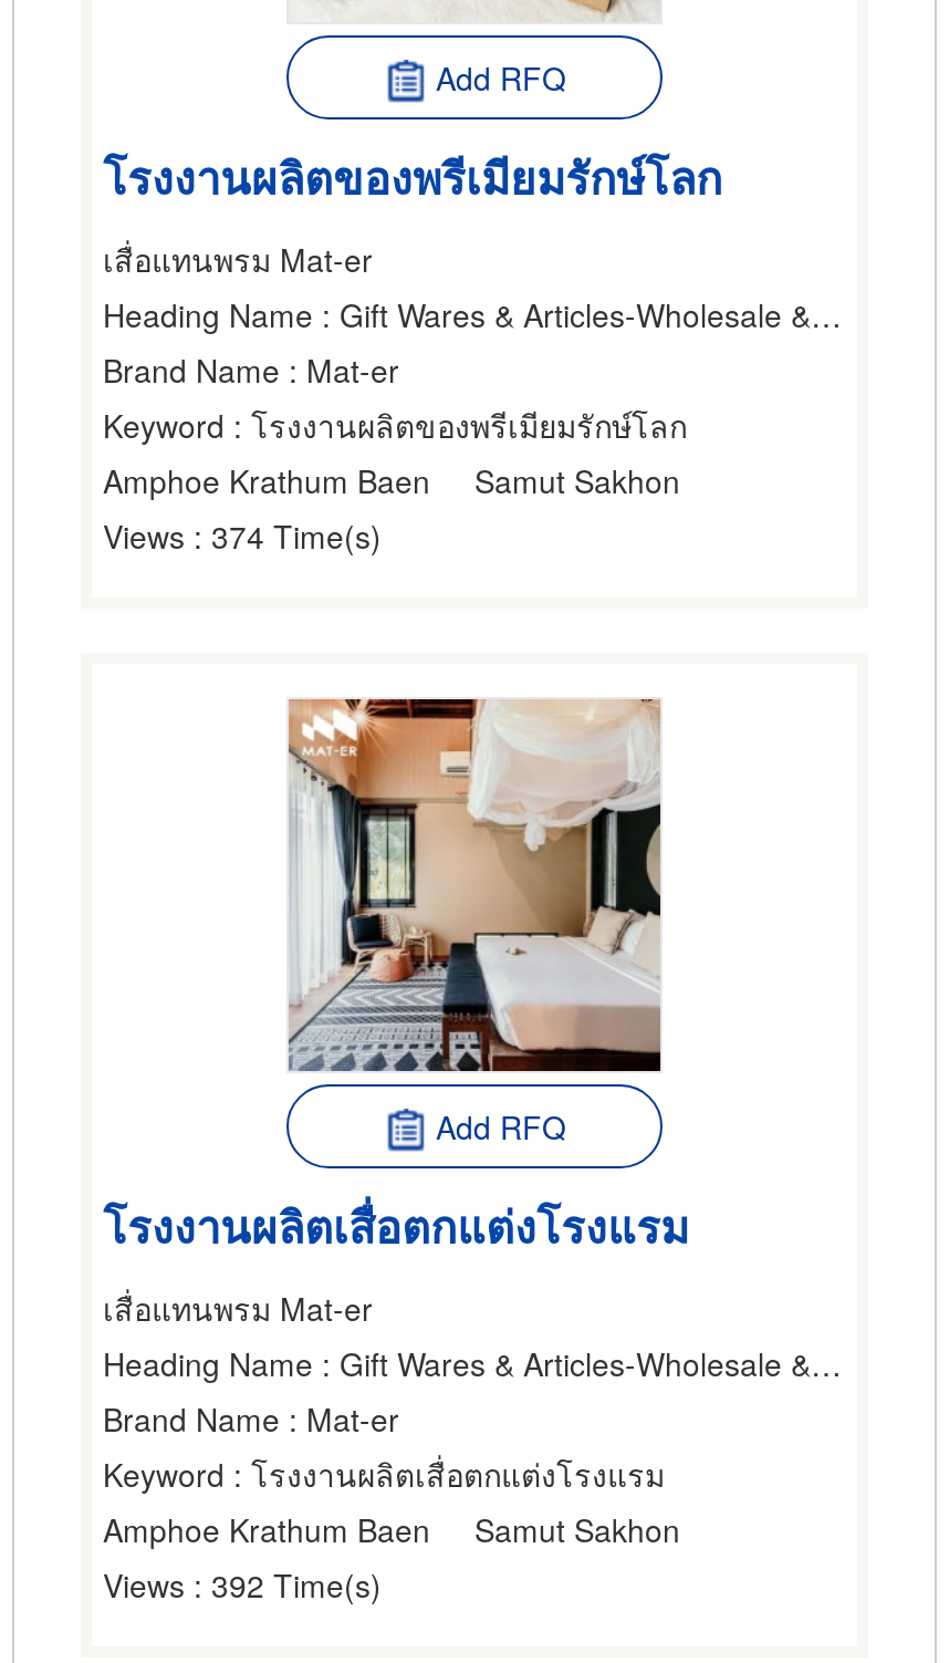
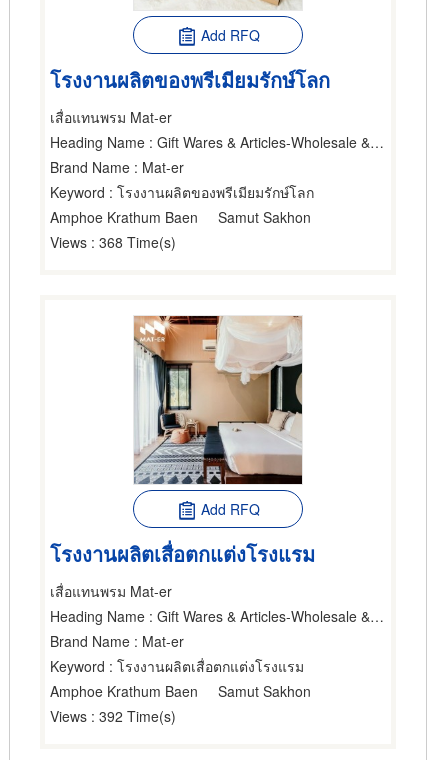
[103,513,382,558] Views: 374 Time(s) -> [50,232,176,252] Views: 368 Time(s)

